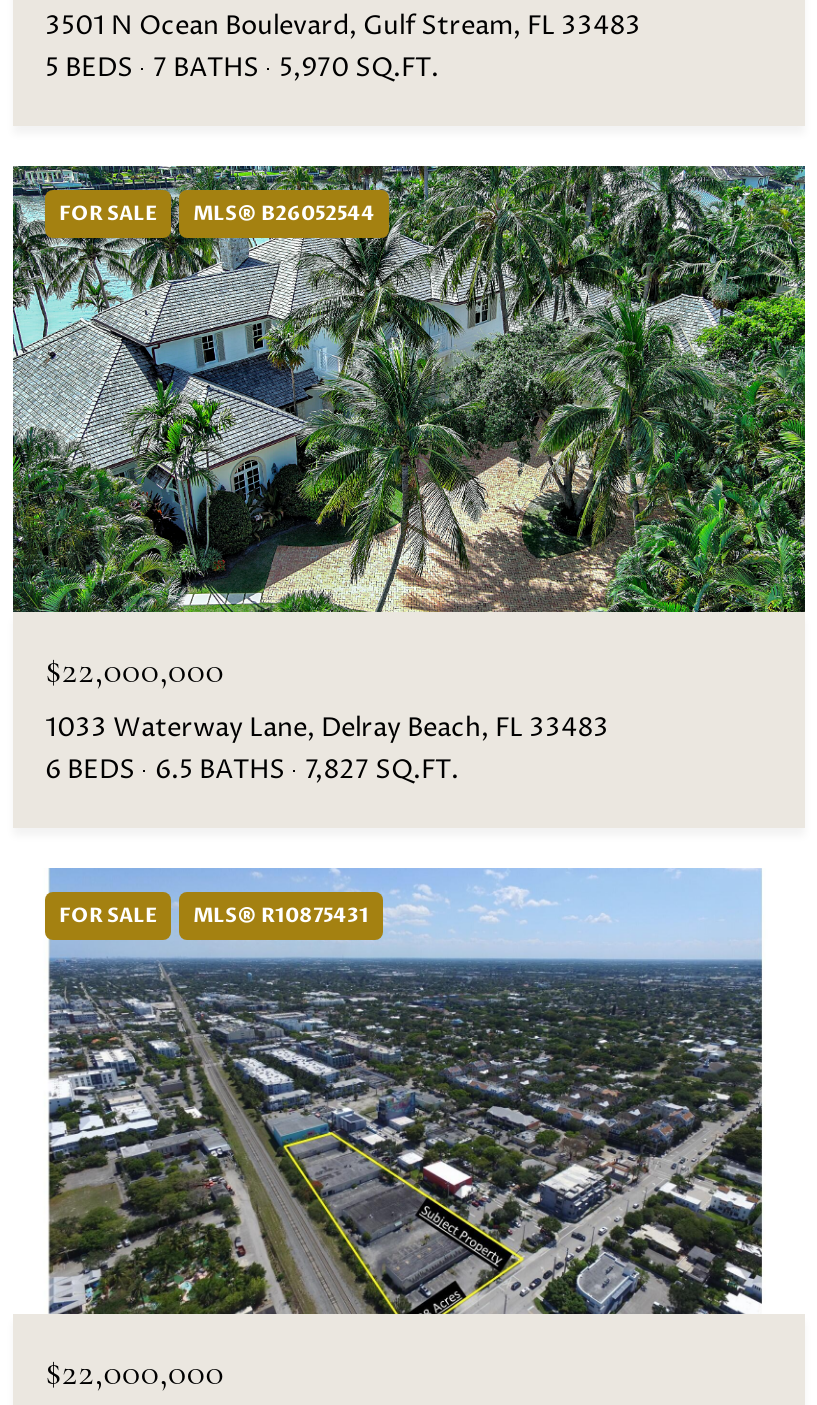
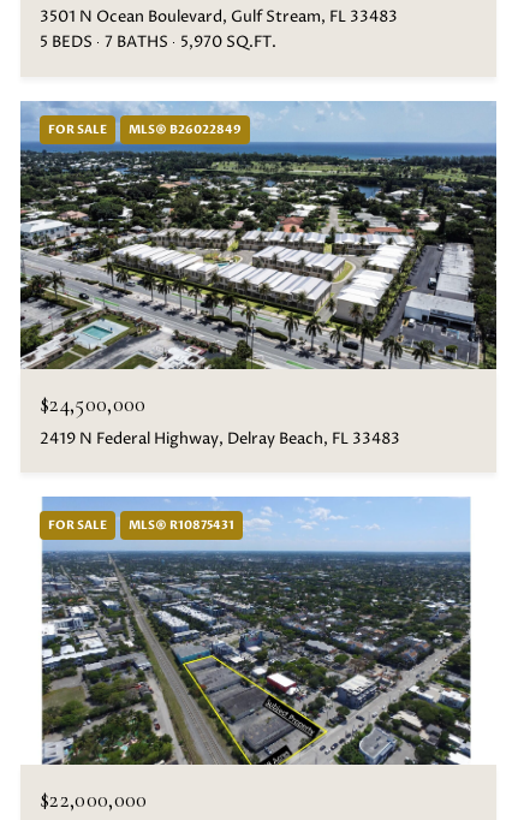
[11,164,807,614] [image] | FOR SALE MLS® B26052544 -> [19,101,498,370] [image] | FOR SALE MLS® B26022849
[45,646,609,788] $22,000,000 | 1033 Waterway Lane, Delray Beach, FL 33483 | 6 BEDS 6.5 BATHS 7,827 SQ.FT. -> [40,390,400,450] $24,500,000 | 2419 N Federal Highway, Delray Beach, FL 33483

